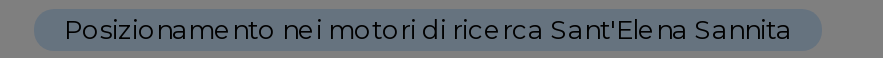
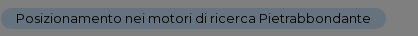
[64,12,792,44] Posizionamento nei motori di ricerca Sant'Elena Sannita -> [15,10,370,26] Posizionamento nei motori di ricerca Pietrabbondante

